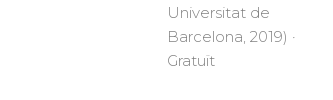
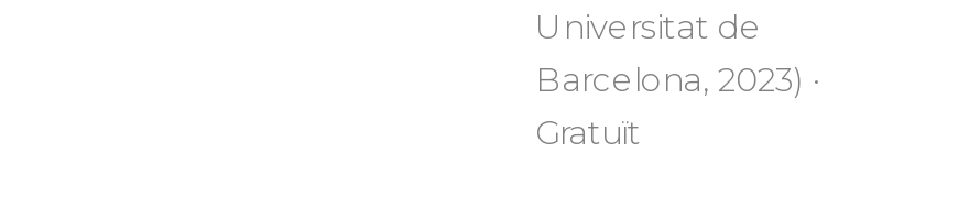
[167,27,296,46] Barcelona, 2019) · -> [535,59,821,101] Barcelona, 2023) ·

